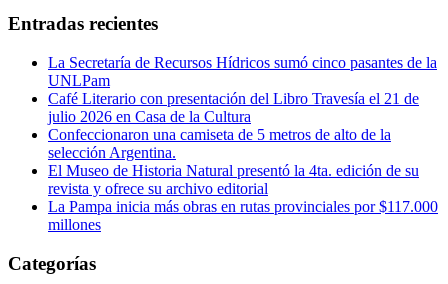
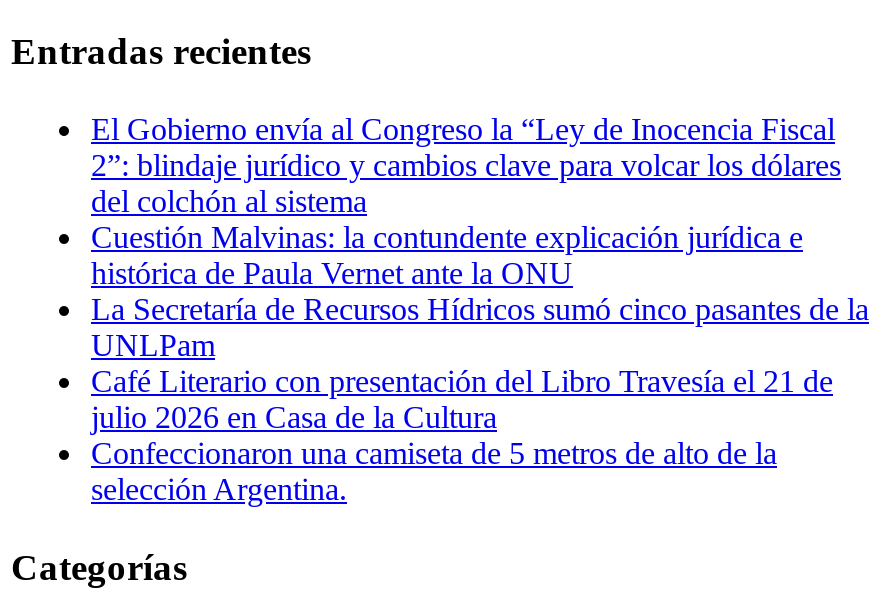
none -> [91,112,841,290] El Gobierno envía al Congreso la “Ley de Inocencia Fiscal | 2”: blindaje jurídico y cambios clave para volcar los dólares | del colchón al sistema | Cuestión Malvinas: la contundente explicación jurídica e | histórica de Paula Vernet ante la ONU
moved [48,54,437,161] -> [91,292,869,506]: La Secretaría de Recursos Hídricos sumó cinco pasantes de la | UNLPam | Café Literario con presentación del Libro Travesía el 21 de | julio 2026 en Casa de la Cultura | Confeccionaron una camiseta de 5 metros de alto de la | selección Argentina.
[48,162,438,233] El Museo de Historia Natural presentó la 4ta. edición de su | revista y ofrece su archivo editorial | La Pampa inicia más obras en rutas provinciales por $117.000 | millones -> none

